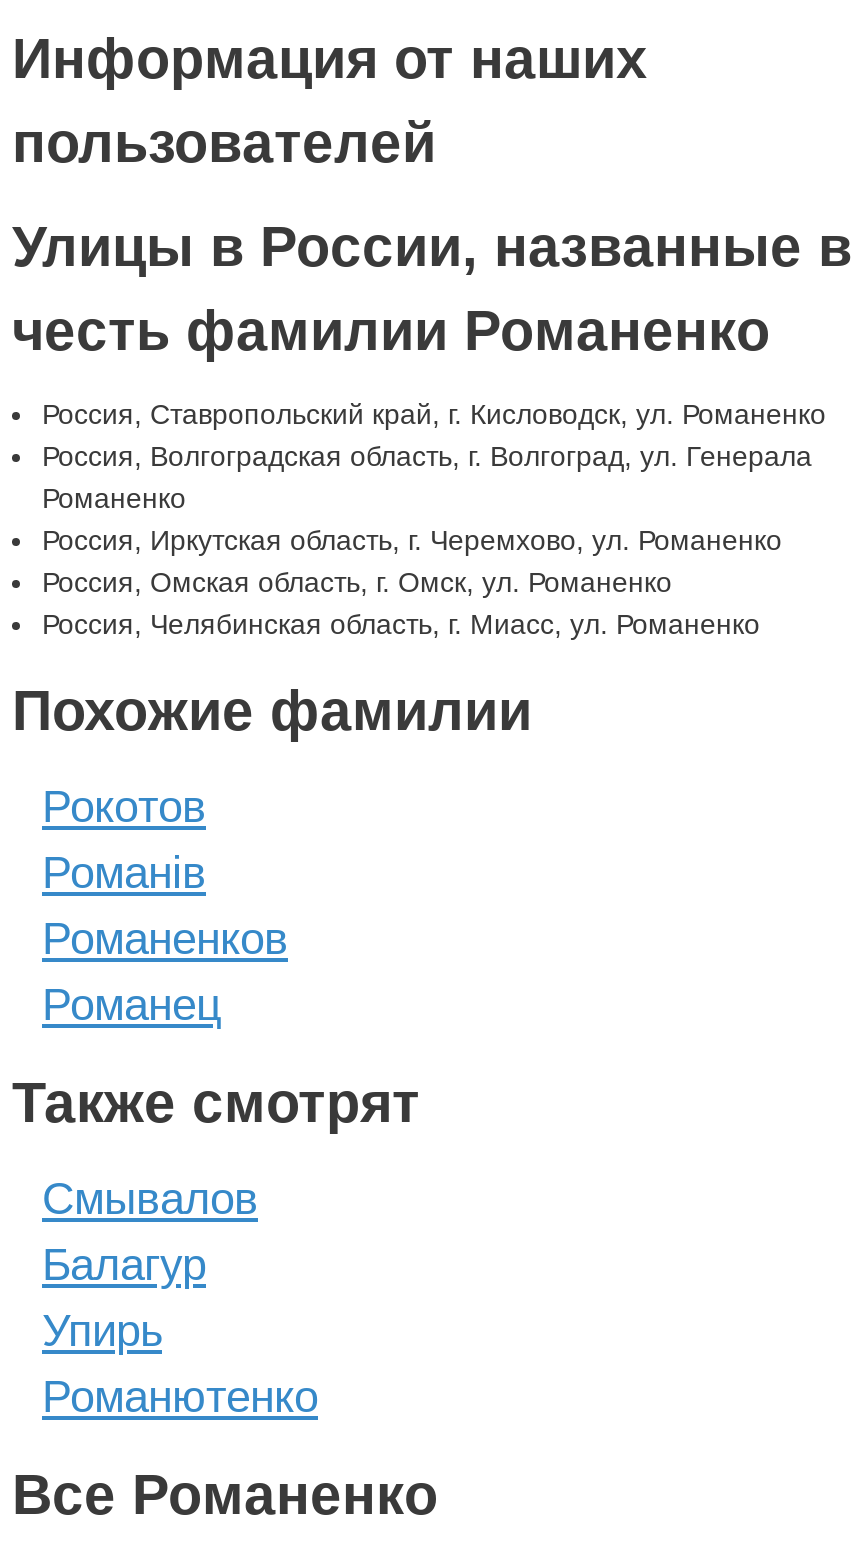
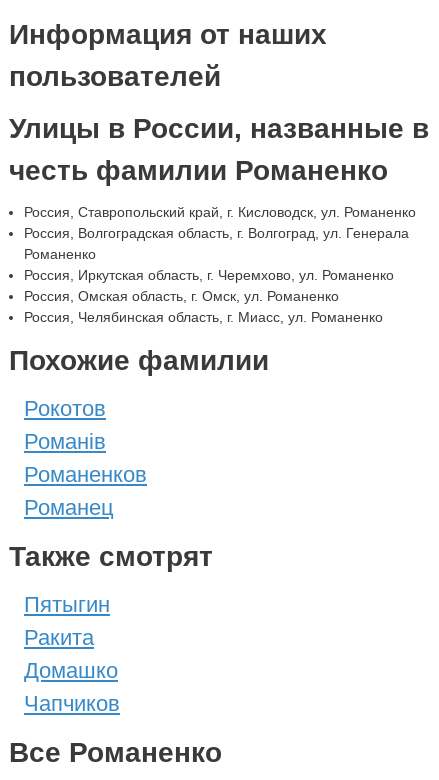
[42,1175,318,1423] Смывалов | Балагур | Упирь | Романютенко -> [24,592,120,716] Пятыгин | Ракита | Домашко | Чапчиков

